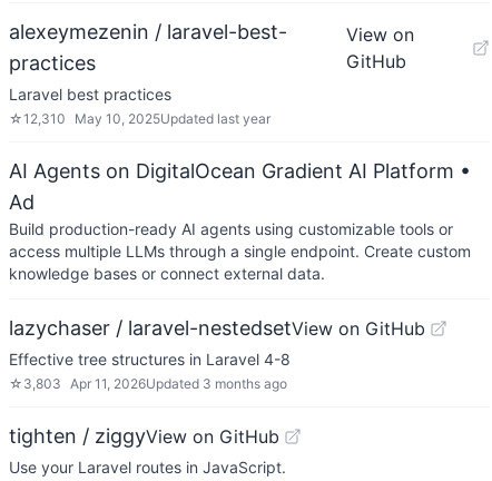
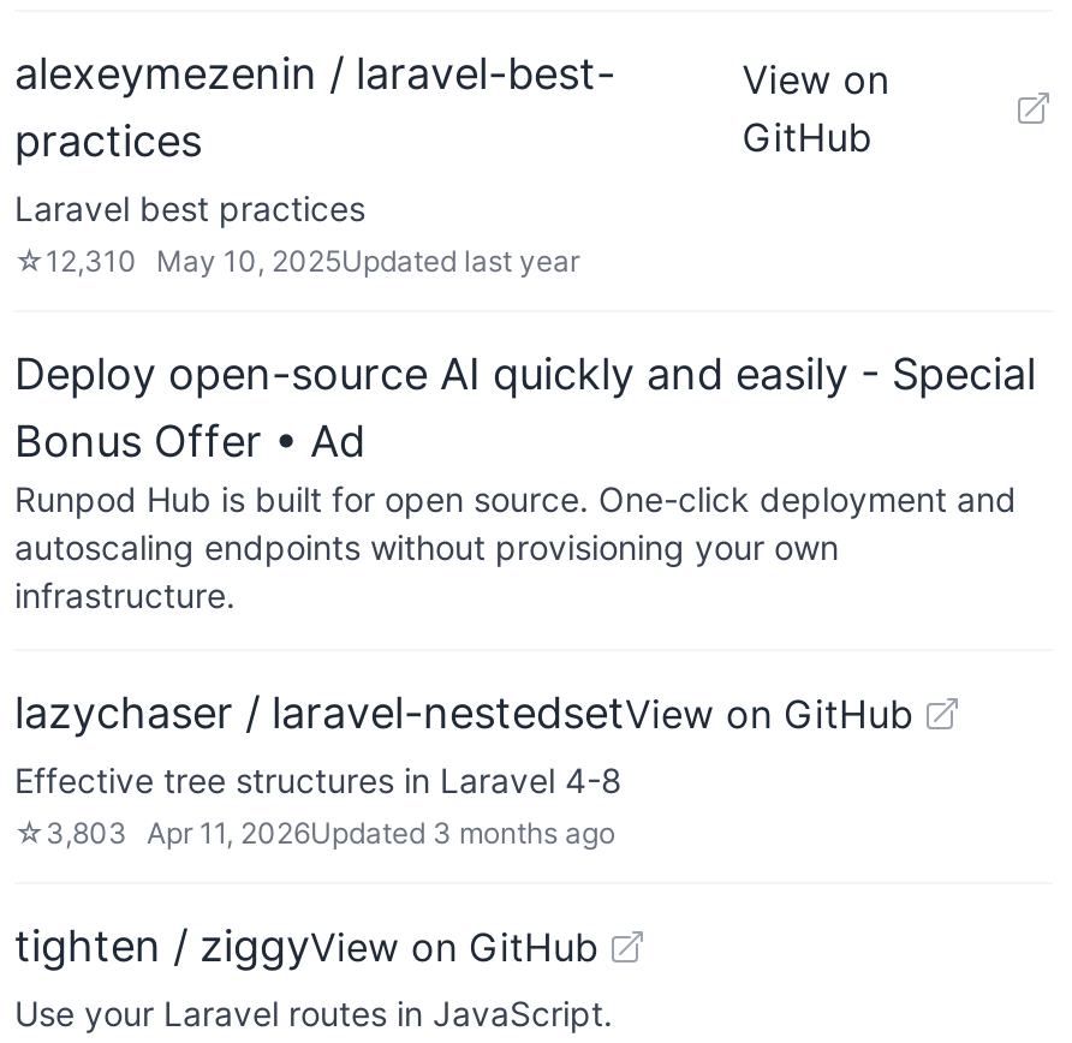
[9,159,471,283] AI Agents on DigitalOcean Gradient AI Platform • | Ad | Build production-ready AI agents using customizable tools or | access multiple LLMs through a single endpoint. Create custom | knowledge bases or connect external data. -> [14,348,1036,615] Deploy open-source AI quickly and easily - Special | Bonus Offer • Ad | Runpod Hub is built for open source. One-click deployment and | autoscaling endpoints without provisioning your own | infrastructure.

